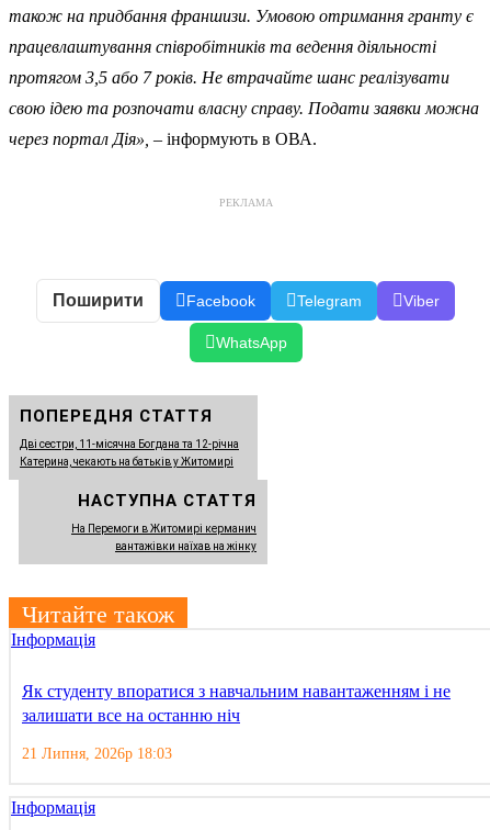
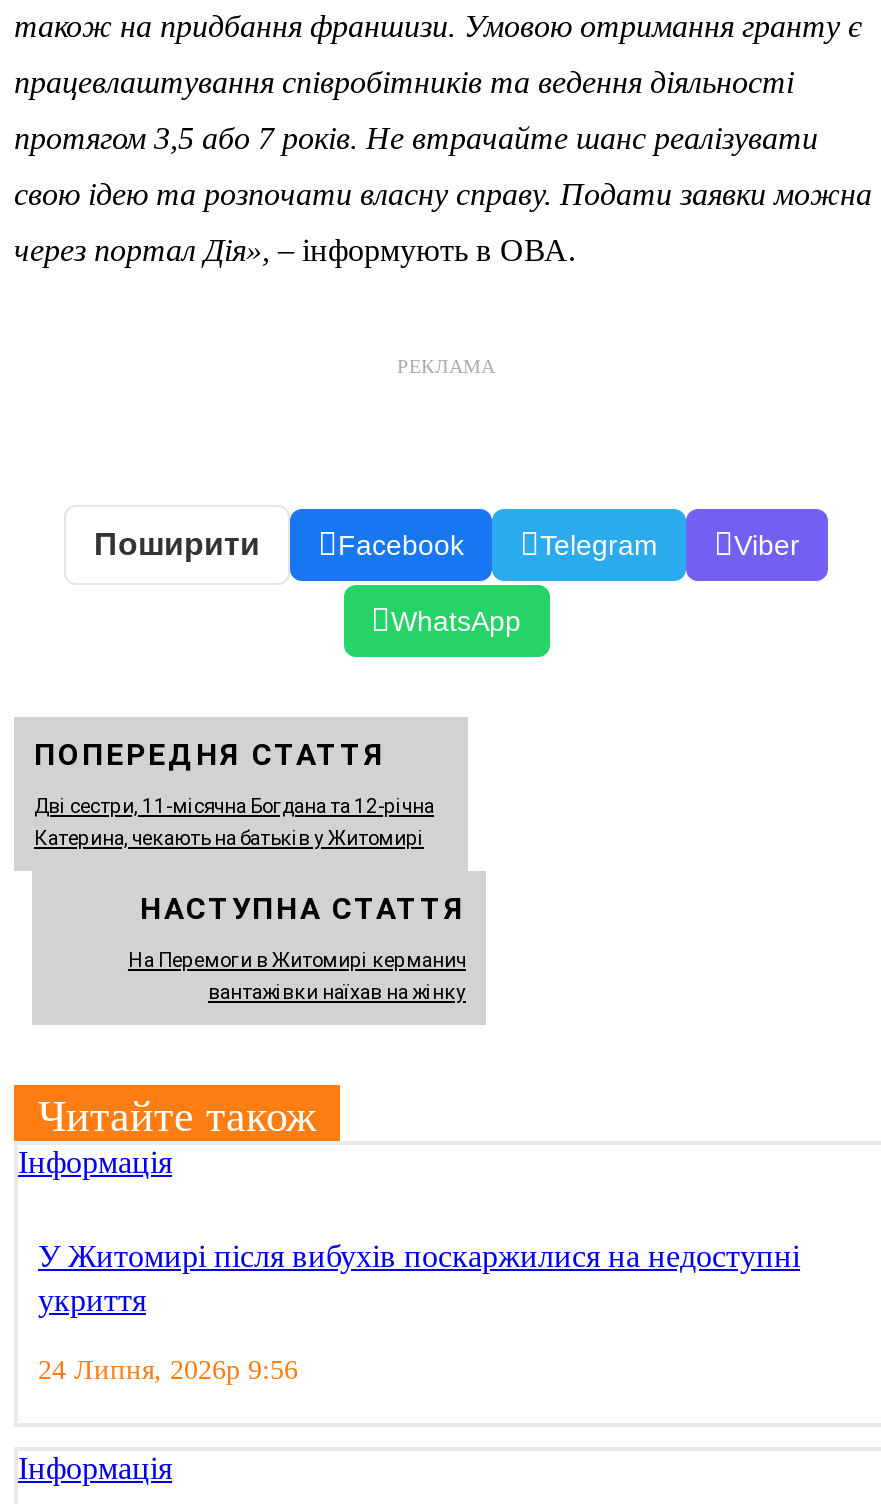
[22,681,451,724] Як студенту впоратися з навчальним навантаженням і не | залишати все на останню ніч -> [38,1238,800,1316] У Житомирі після вибухів поскаржилися на недоступні | укриття
[22,745,172,762] 21 Липня, 2026р 18:03 -> [38,1354,298,1384] 24 Липня, 2026р 9:56

